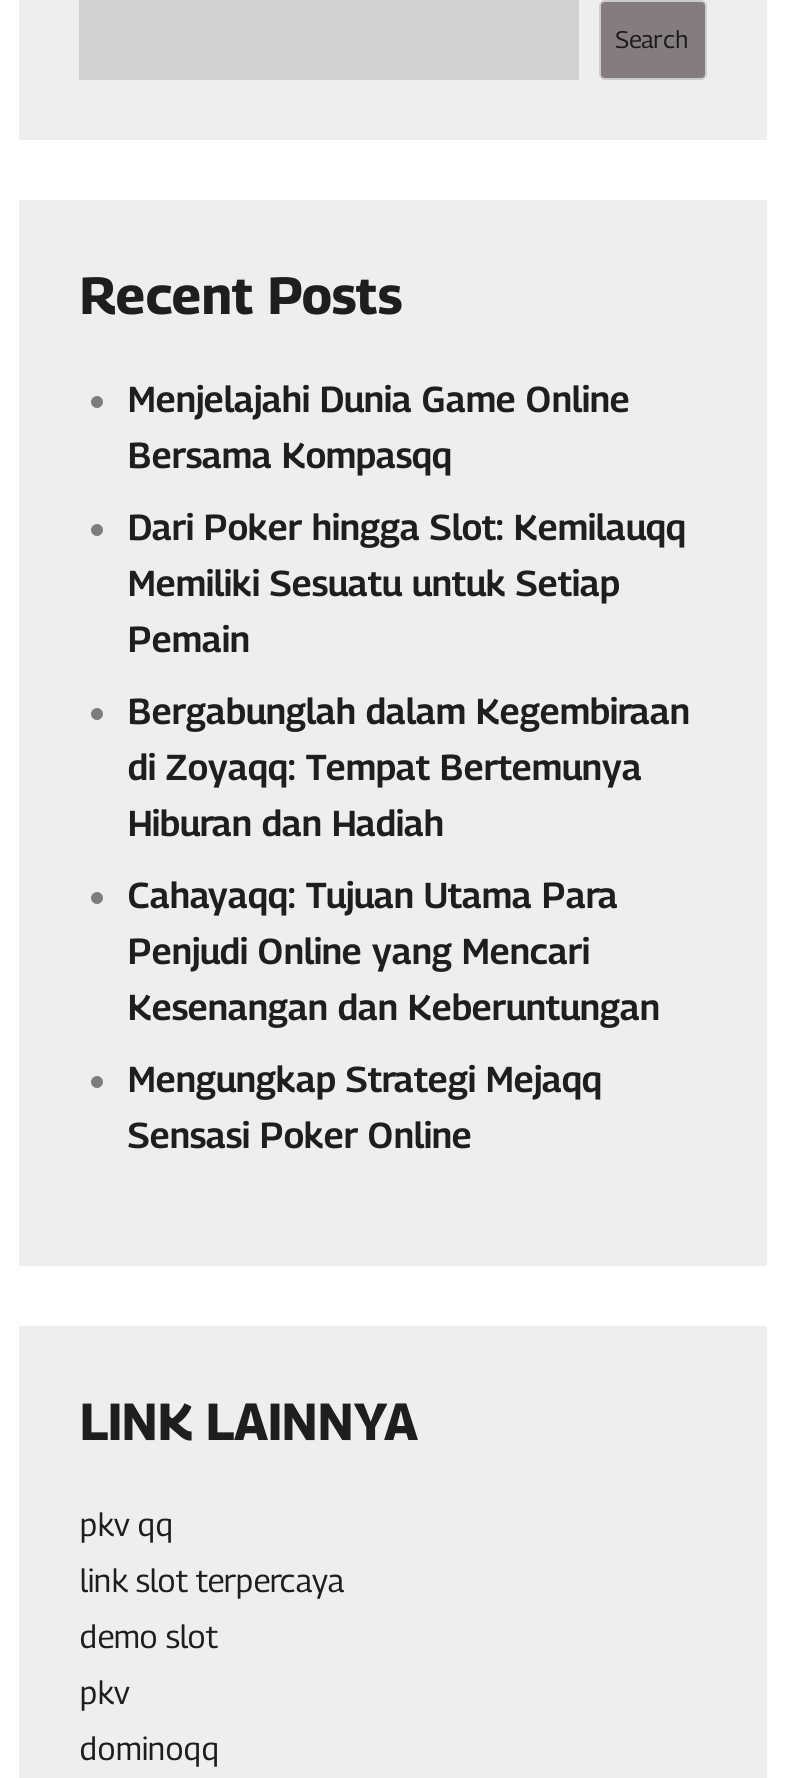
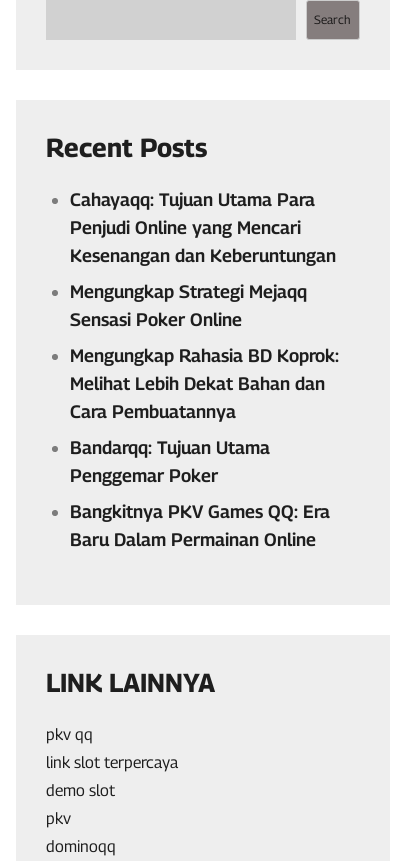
[128,378,690,844] Menjelajahi Dunia Game Online | Bersama Kompasqq | Dari Poker hingga Slot: Kemilauqq | Memiliki Sesuatu untuk Setiap | Pemain | Bergabunglah dalam Kegembiraan | di Zoyaqq: Tempat Bertemunya | Hiburan dan Hadiah -> none
moved [128,874,660,1156] -> [70,189,336,330]: Cahayaqq: Tujuan Utama Para | Penjudi Online yang Mencari | Kesenangan dan Keberuntungan | Mengungkap Strategi Mejaqq | Sensasi Poker Online
none -> [70,345,339,550] Mengungkap Rahasia BD Koprok: | Melihat Lebih Dekat Bahan dan | Cara Pembuatannya | Bandarqq: Tujuan Utama | Penggemar Poker | Bangkitnya PKV Games QQ: Era | Baru Dalam Permainan Online

